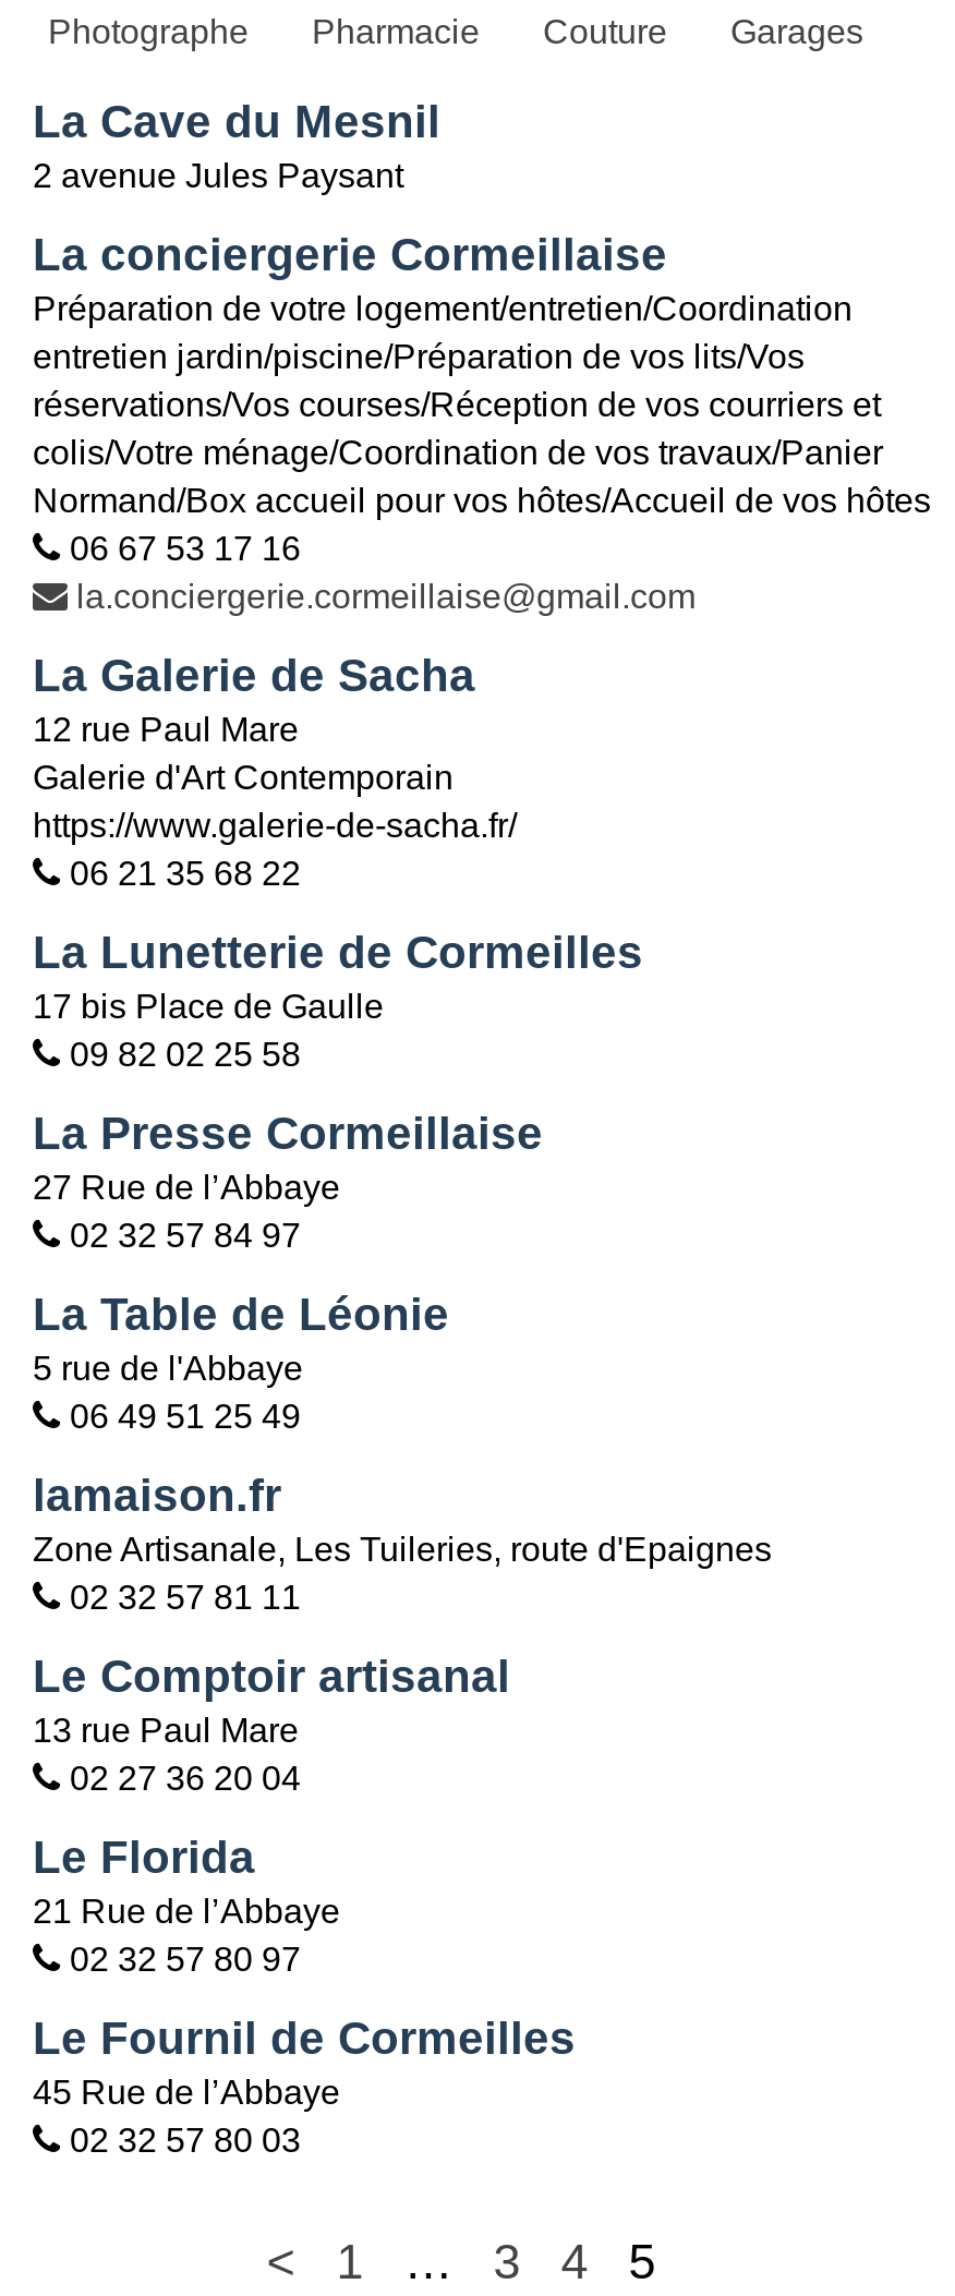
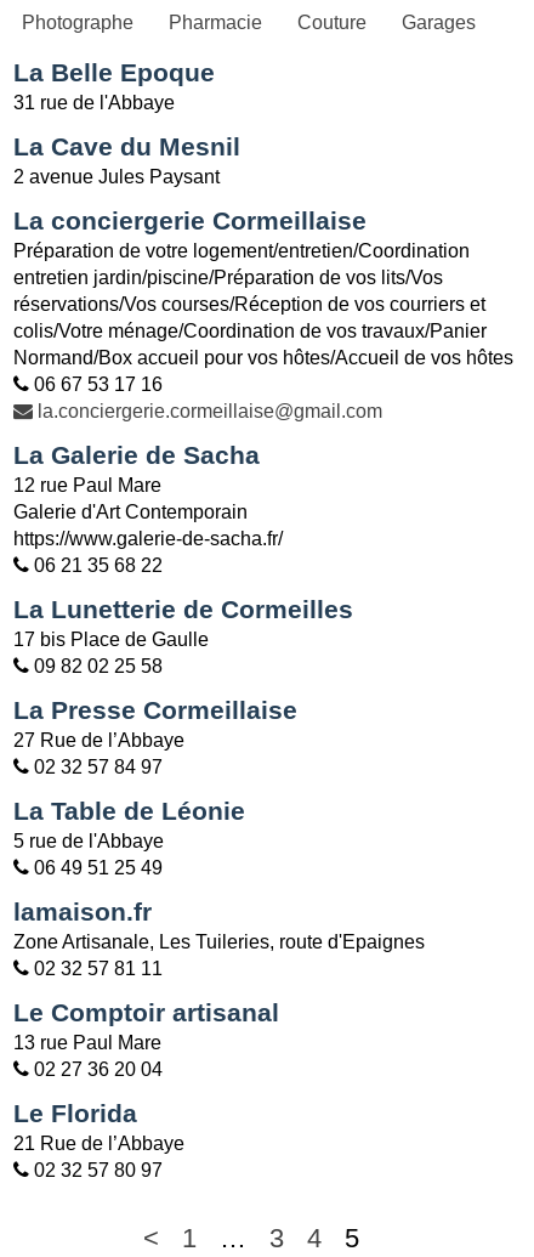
none -> [13,58,214,113] La Belle Epoque | 31 rue de l'Abbaye
moved [33,96,931,1978] -> [13,132,513,1180]: La Cave du Mesnil | 2 avenue Jules Paysant | La conciergerie Cormeillaise | ... | 21 Rue de l’Abbaye | 02 32 57 80 97
[33,2013,576,2159] Le Fournil de Cormeilles | 45 Rue de l’Abbaye | 02 32 57 80 03 -> none

